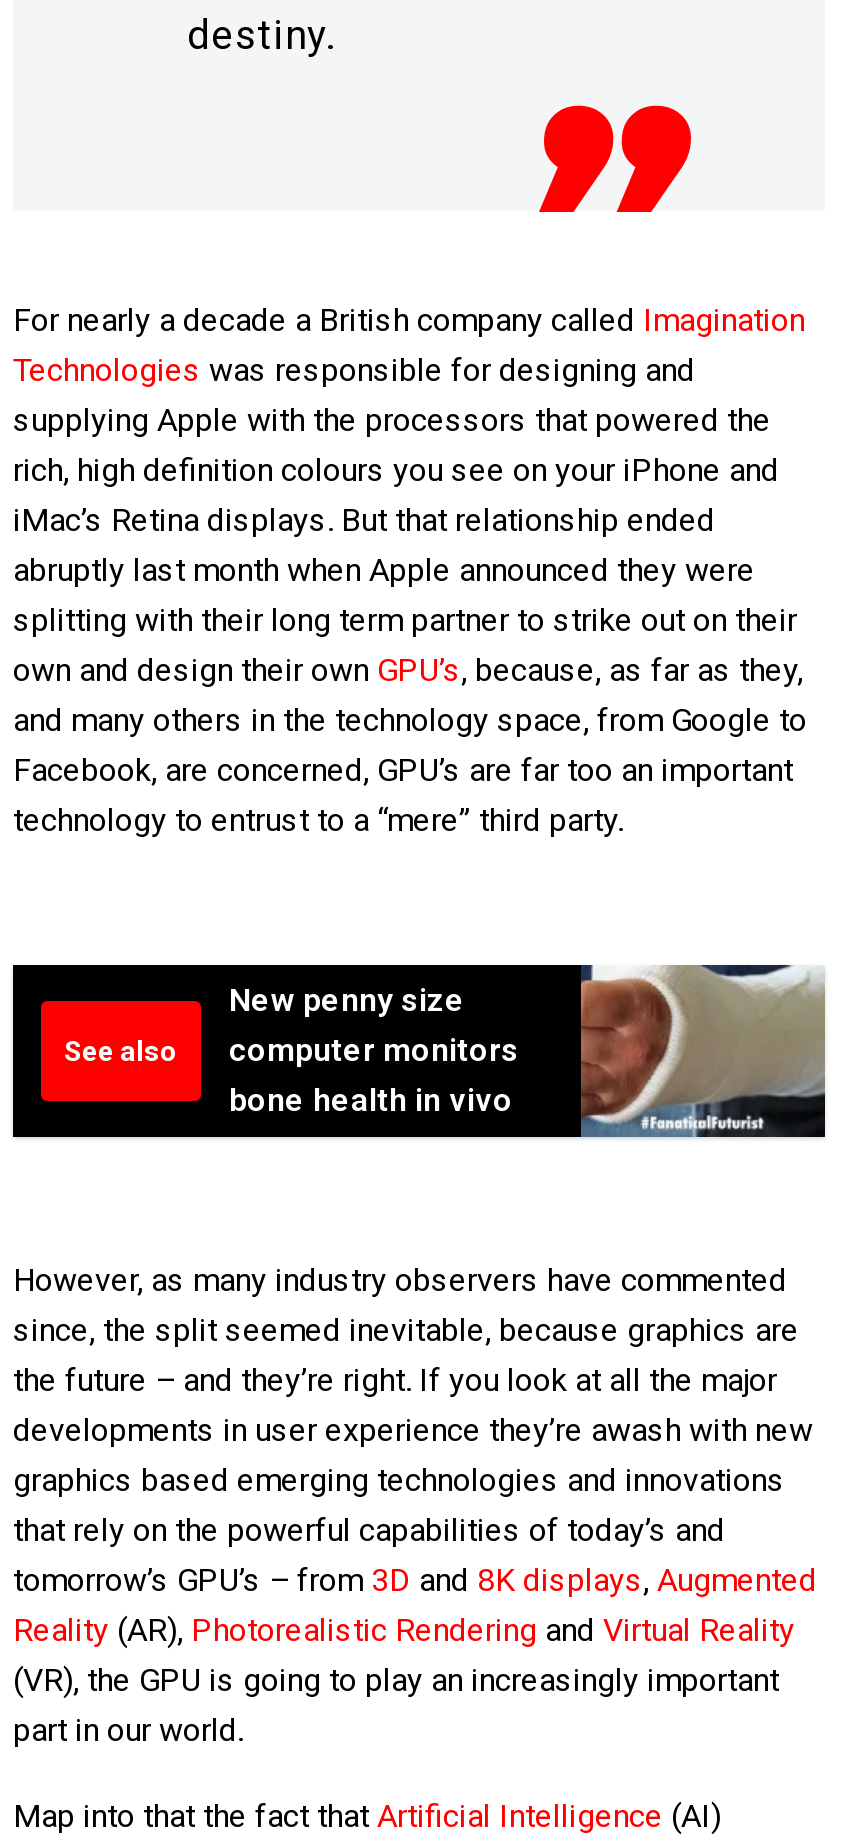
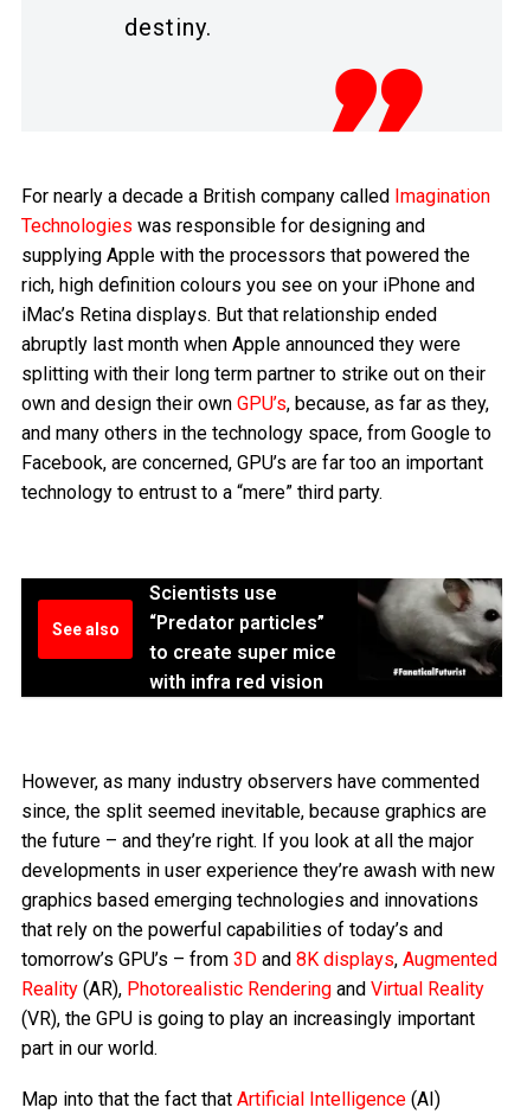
[229,963,825,1139] [image] | New penny size | computer monitors | bone health in vivo -> [149,577,503,698] [image] | Scientists use | “Predator particles” | to create super mice | with infra red vision

